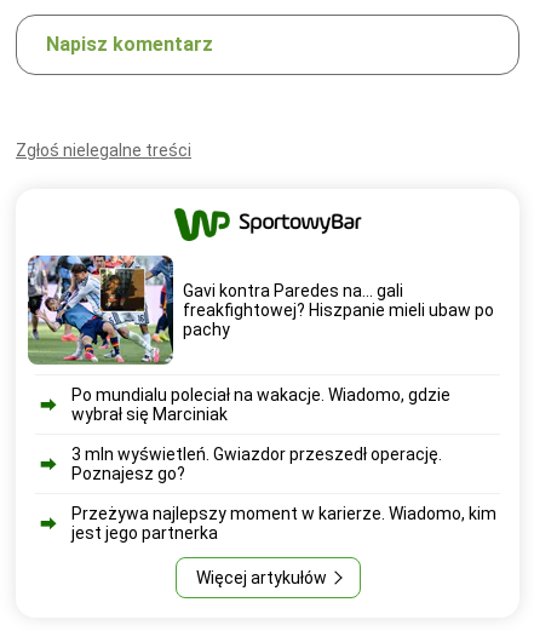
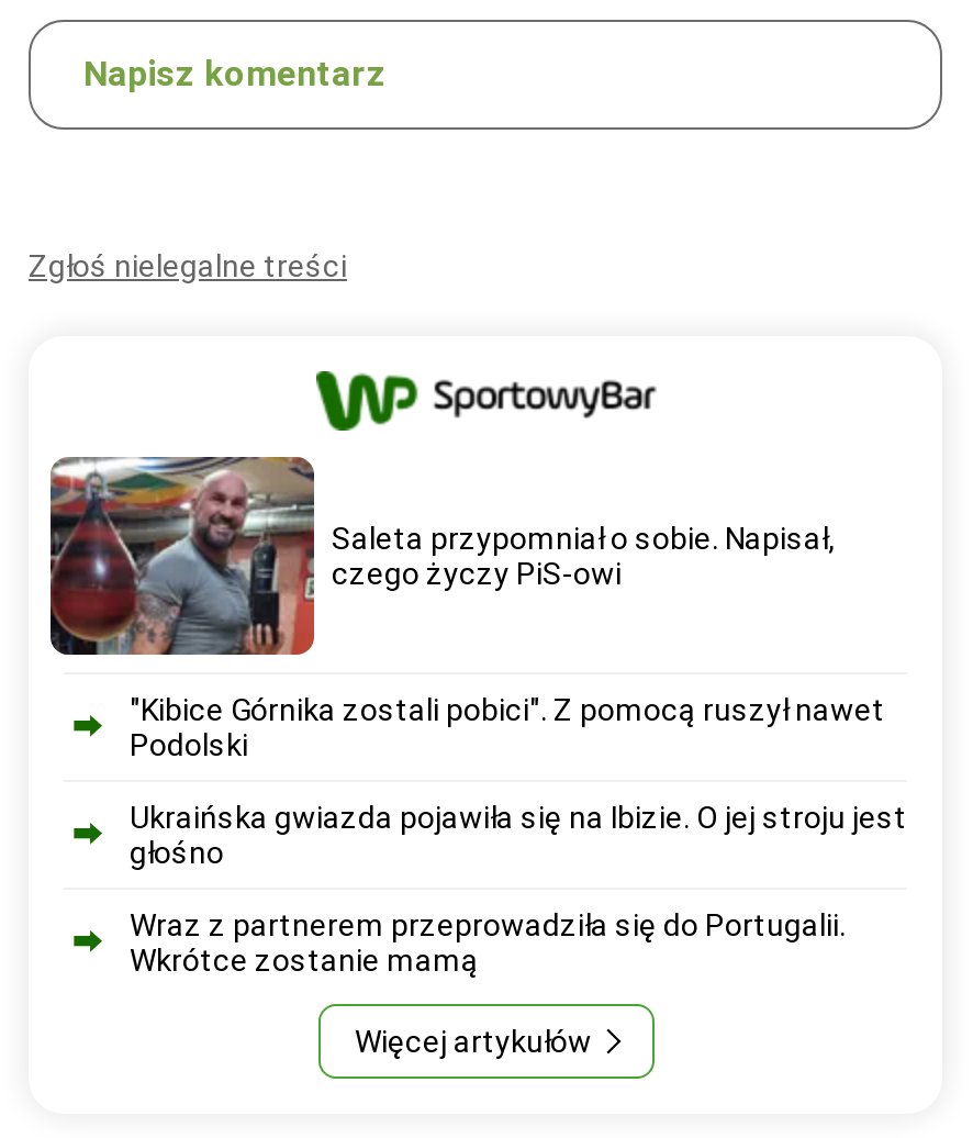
[27,254,494,366] [image] | Gavi kontra Paredes na... gali | freakfightowej? Hiszpanie mieli ubaw po | pachy -> [48,455,835,657] [image] | Saleta przypomniał o sobie. Napisał, | czego życzy PiS-owi
[71,385,450,424] Po mundialu poleciał na wakacje. Wiadomo, gdzie | wybrał się Marciniak -> [130,692,885,762] "Kibice Górnika zostali pobici". Z pomocą ruszył nawet | Podolski
[71,444,442,483] 3 mln wyświetleń. Gwiazdor przeszedł operację. | Poznajesz go? -> [130,800,907,870] Ukraińska gwiazda pojawiła się na Ibizie. O jej stroju jest | głośno
[71,504,496,543] Przeżywa najlepszy moment w karierze. Wiadomo, kim | jest jego partnerka -> [130,907,846,978] Wraz z partnerem przeprowadziła się do Portugalii. | Wkrótce zostanie mamą

